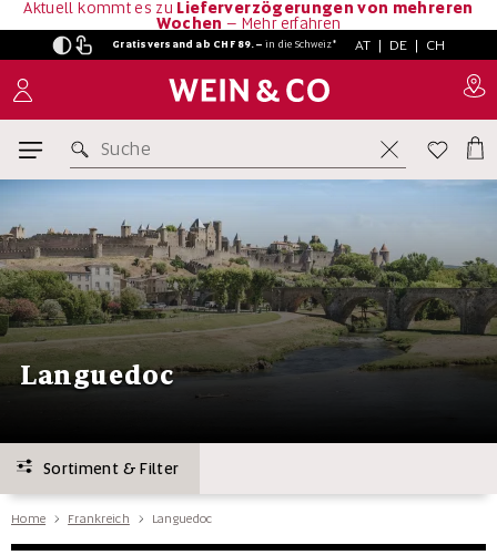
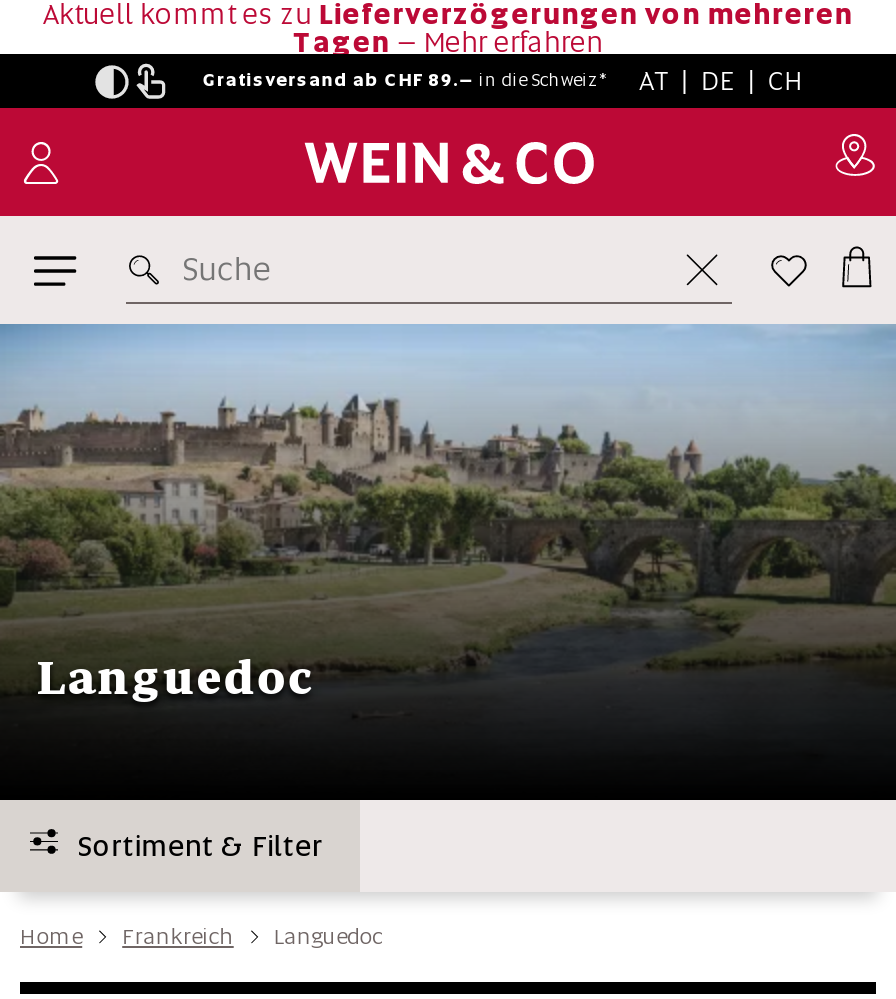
[156,13,341,33] Wochen– Mehr erfahren -> [293,23,603,59] Tagen– Mehr erfahren

